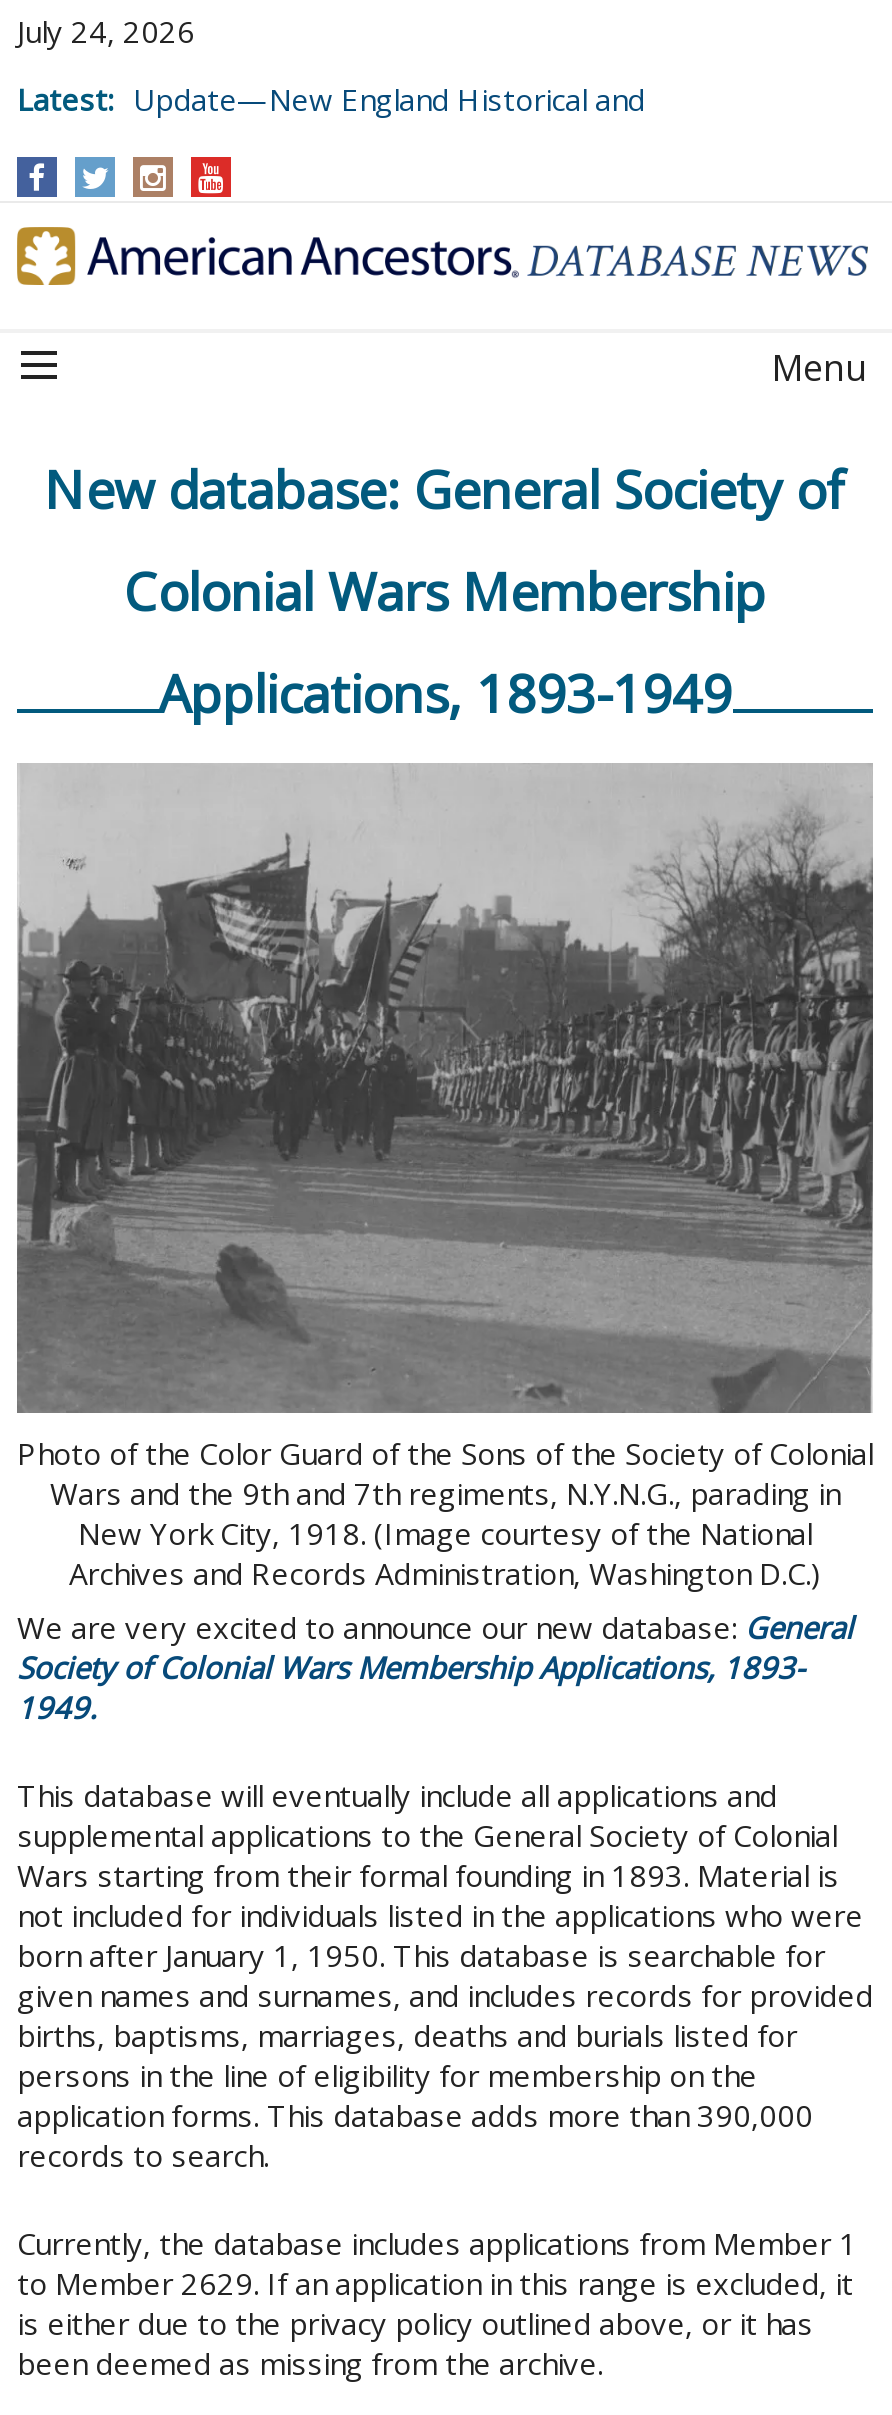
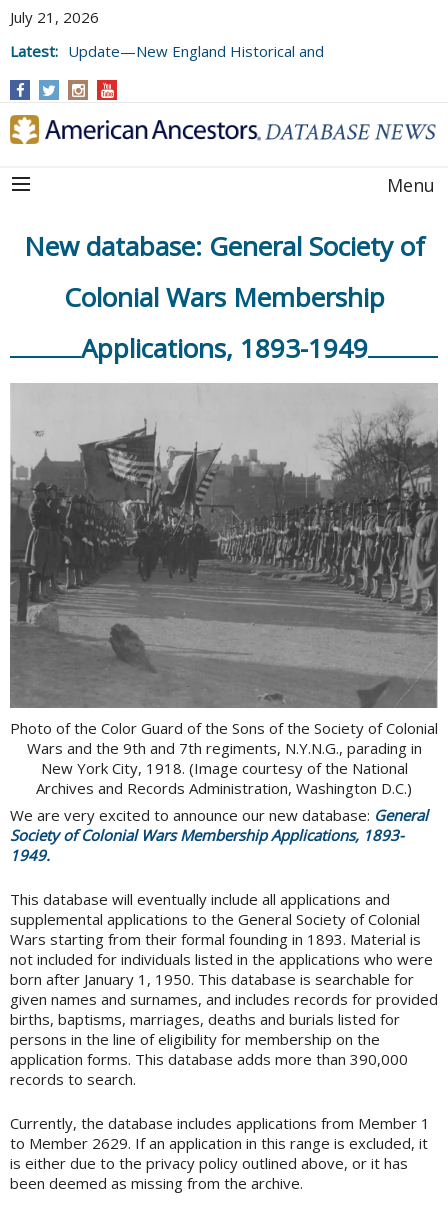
[17,11,195,51] July 24, 2026 -> [10,7,99,27] July 21, 2026

